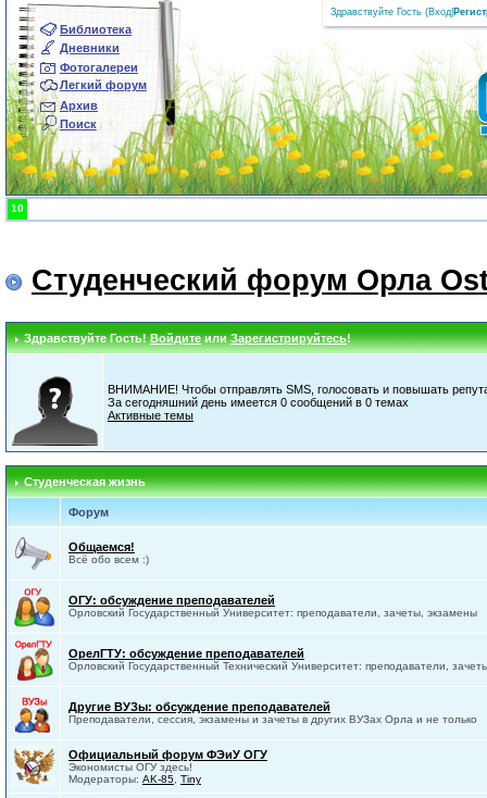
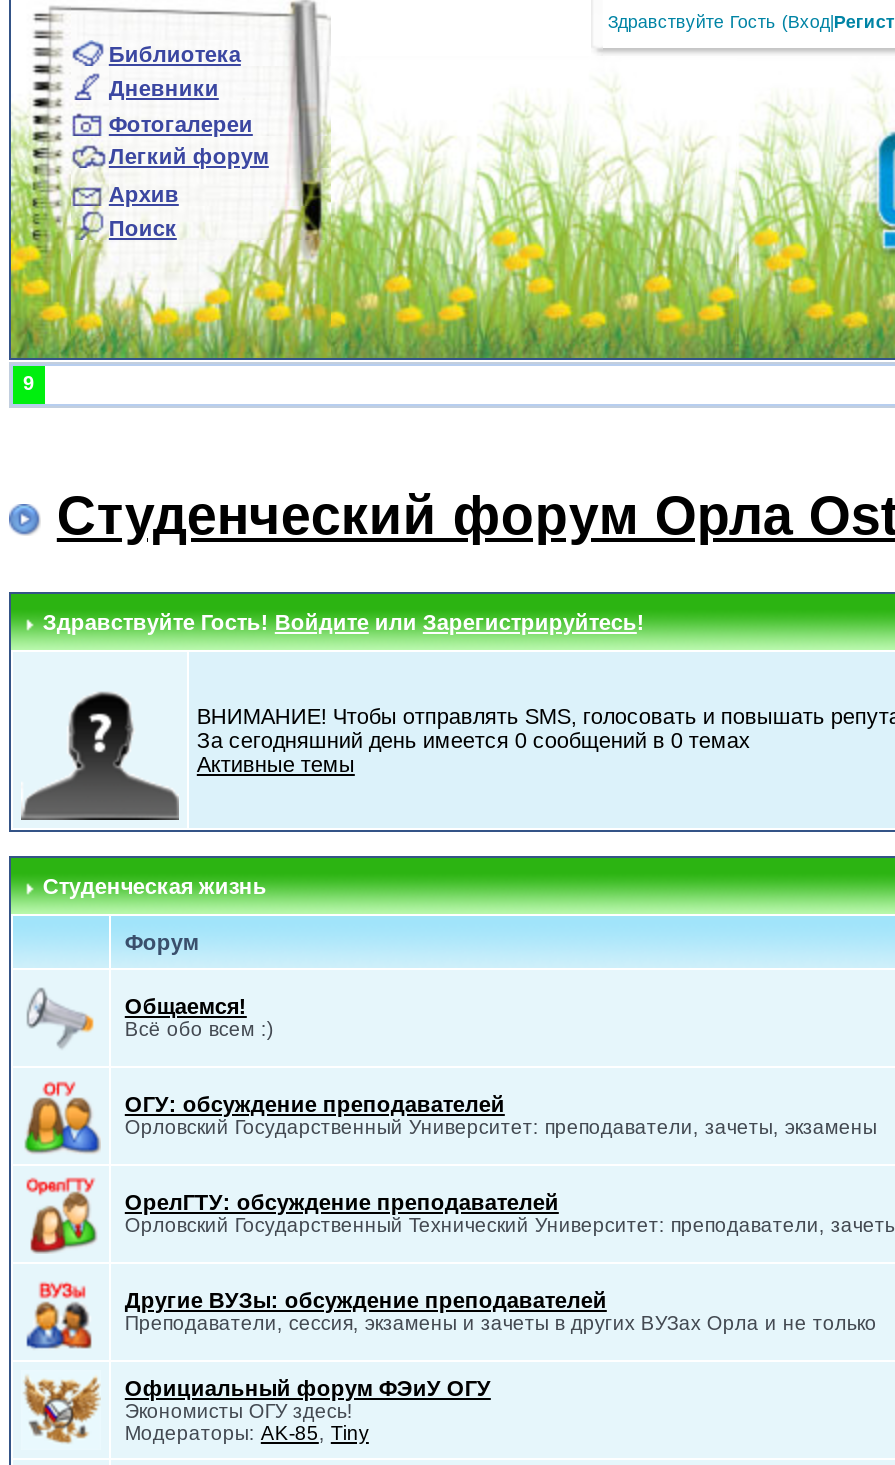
[11,202,24,214] 10 -> [23,372,35,394] 9

